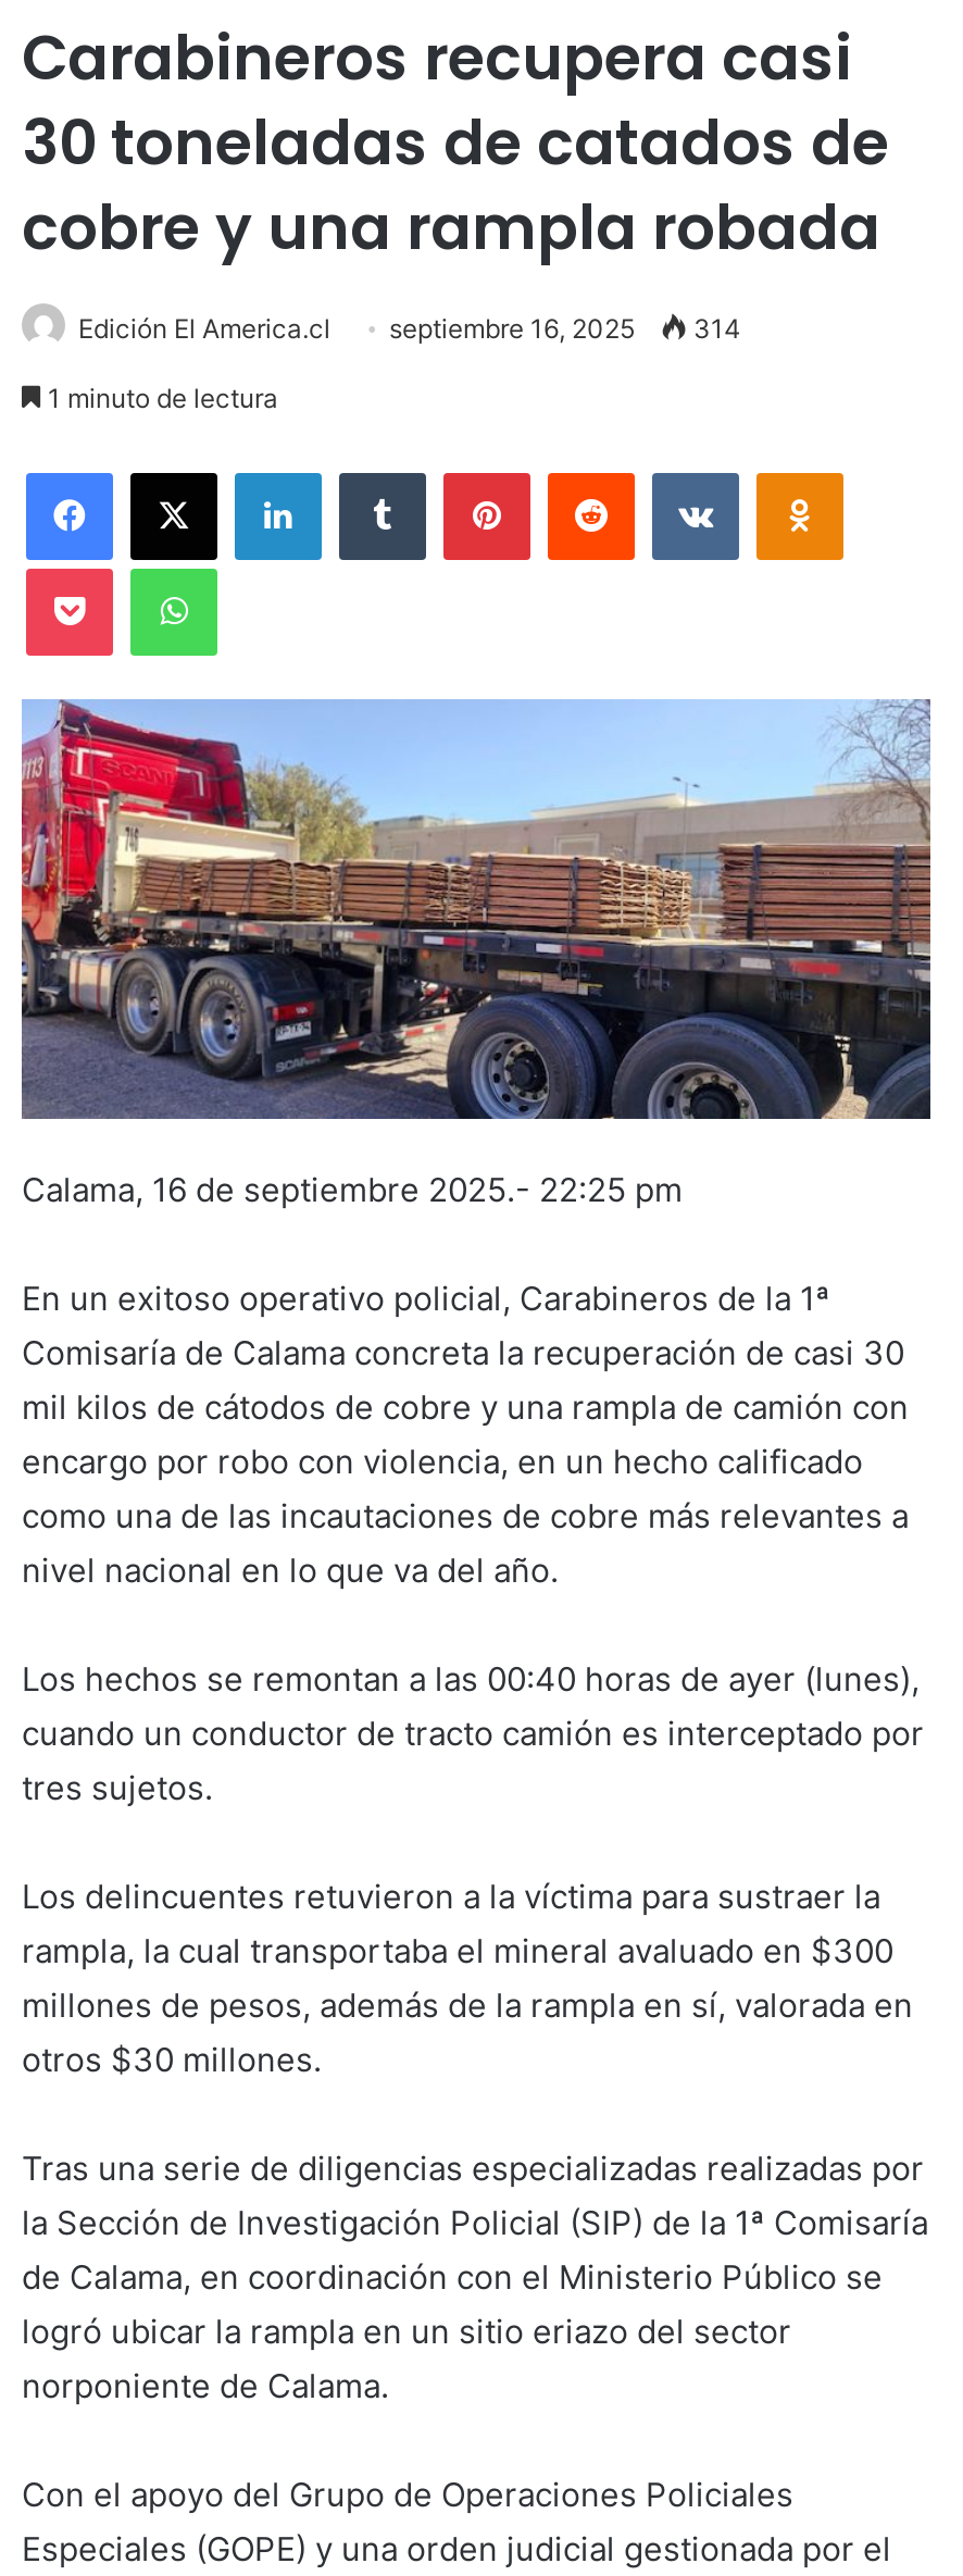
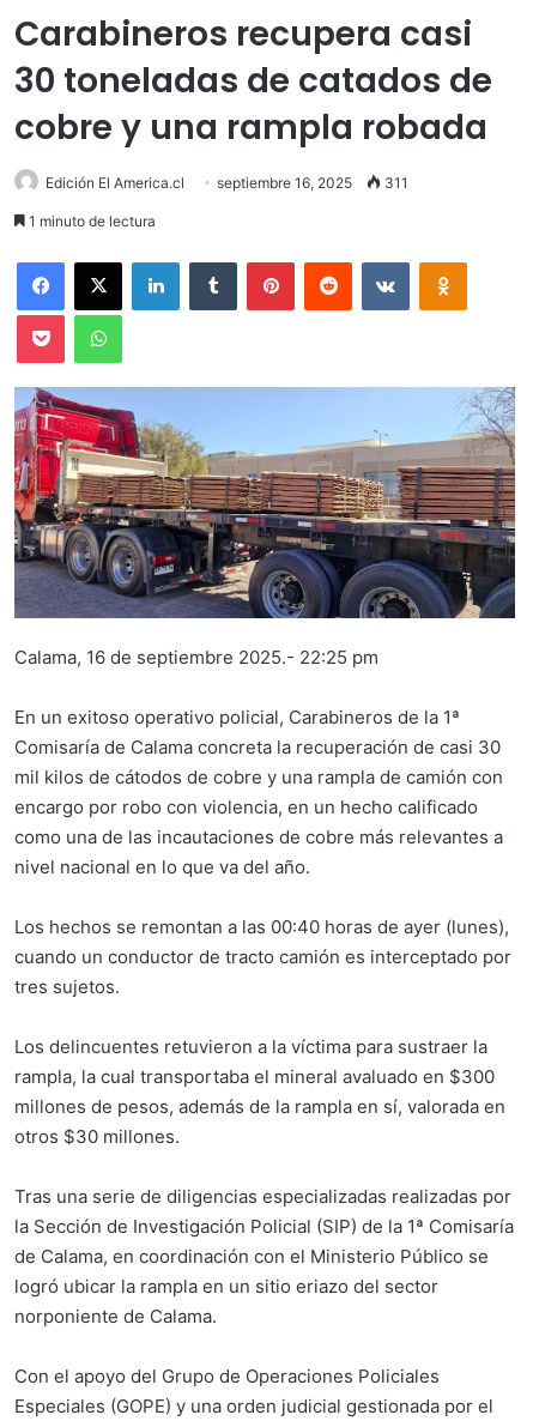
[78,312,741,344] Edición El America.cl septiembre 16, 2025 314 -> [46,174,408,192] Edición El America.cl septiembre 16, 2025 311

